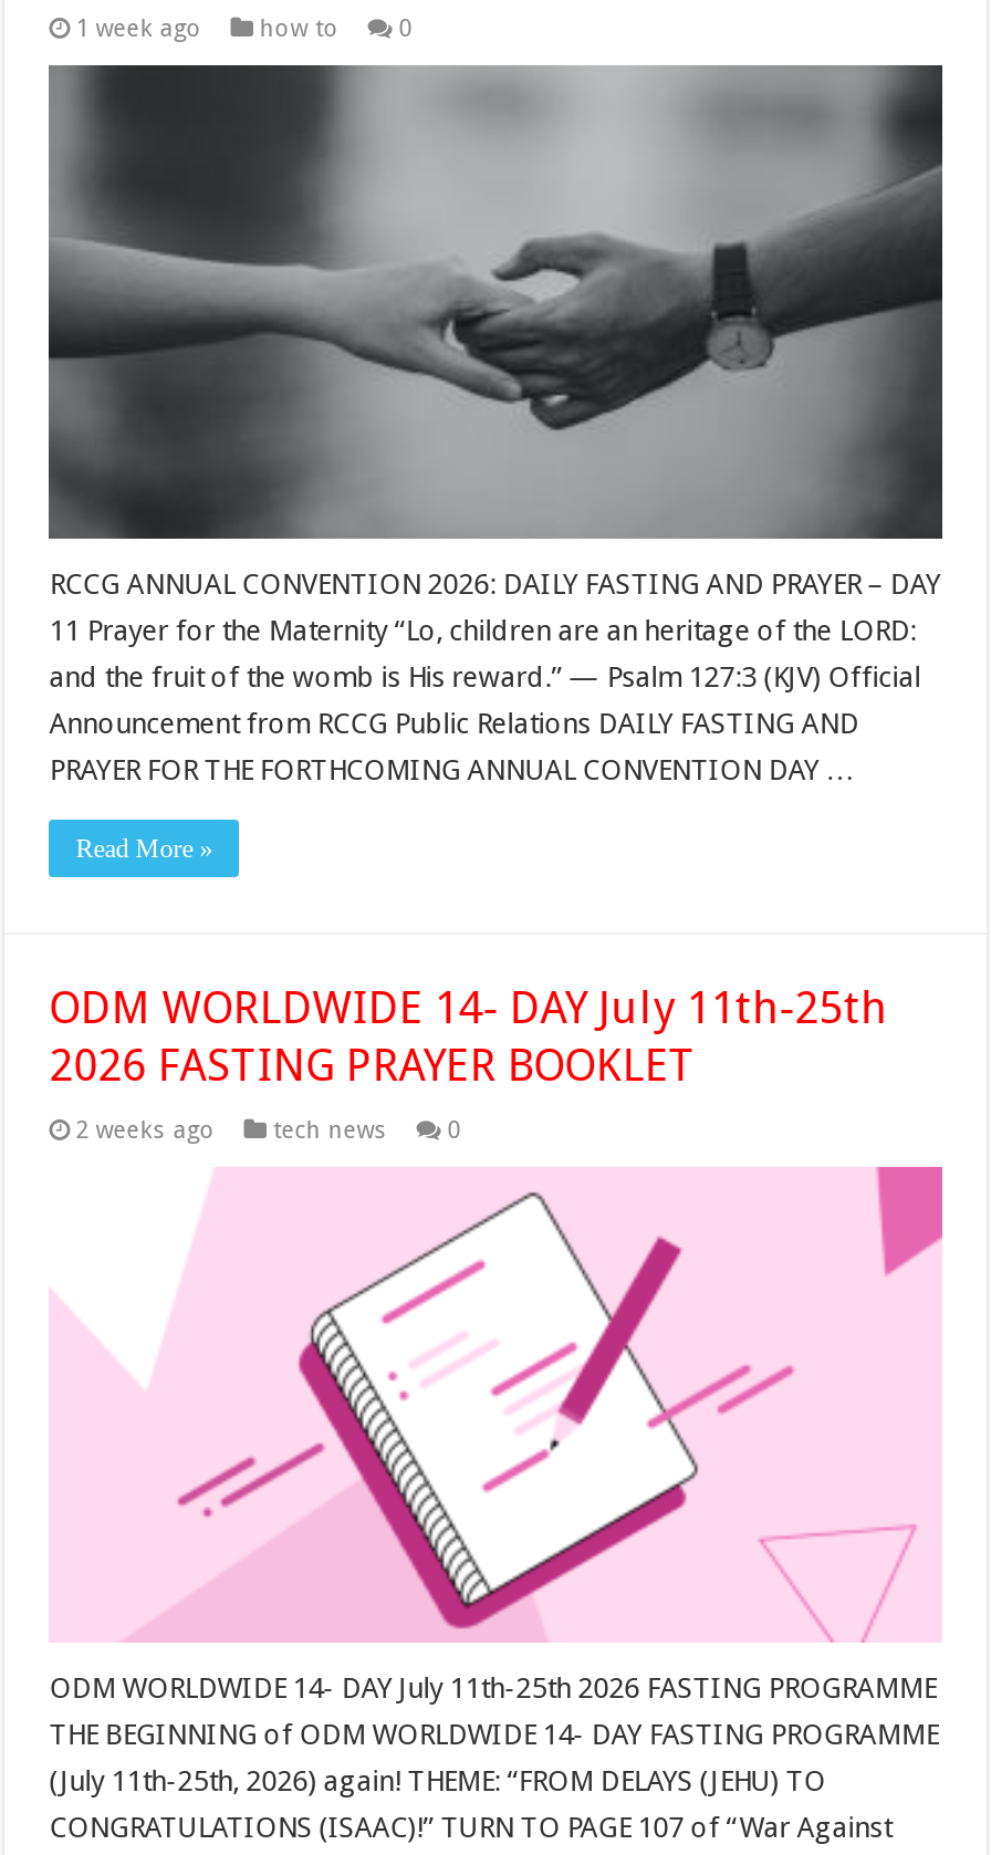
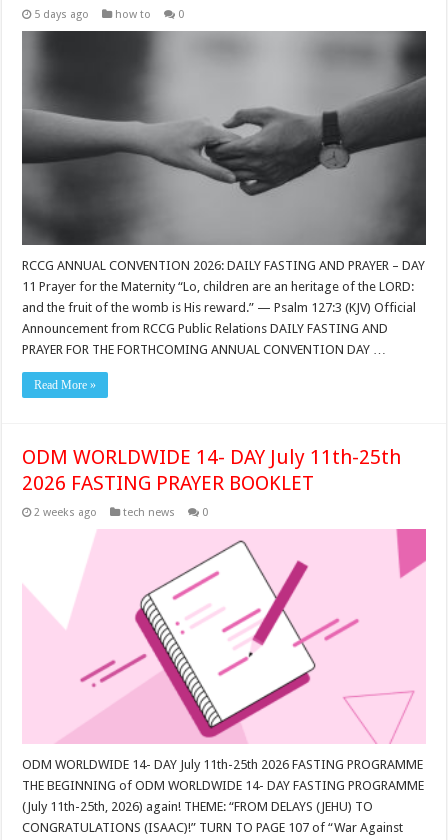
[76,13,339,42] 1 week ago how to -> [34,8,151,21] 5 days ago how to

